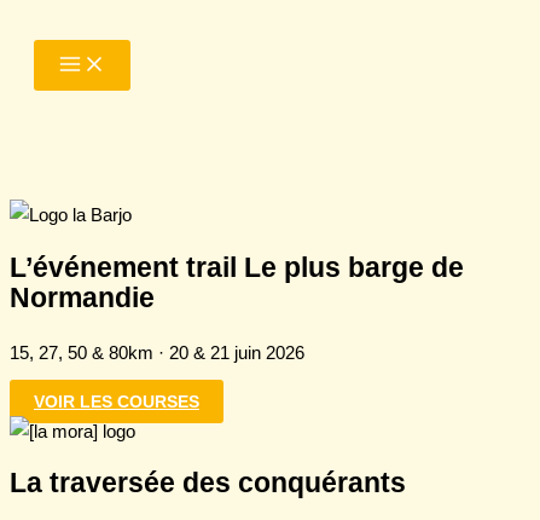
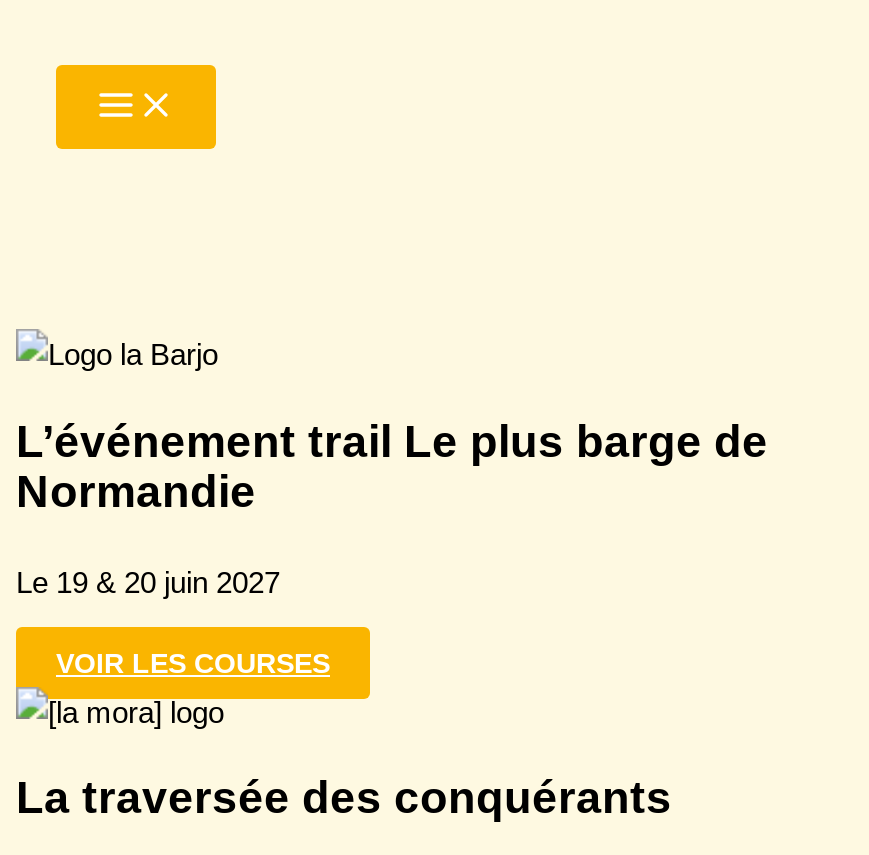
[10,342,304,362] 15, 27, 50 & 80km · 20 & 21 juin 2026 -> [16,564,280,598] Le 19 & 20 juin 2027

